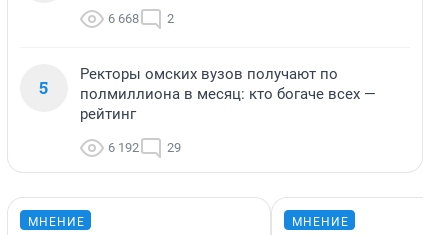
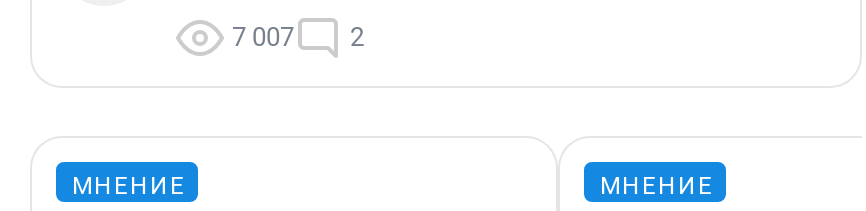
[108,11,174,26] 6 668 2 -> [232,22,364,52] 7 007 2
[80,65,376,155] Ректоры омских вузов получают по | полмиллиона в месяц: кто богаче всех — | рейтинг | 6 192 | 29 -> none
[39,76,49,99] 5 -> none

